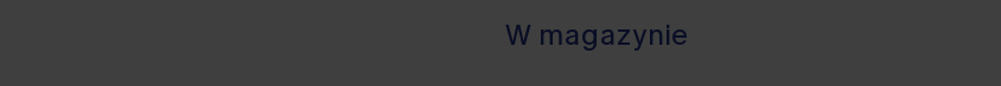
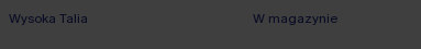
none -> [9,10,88,27] Wysoka Talia

